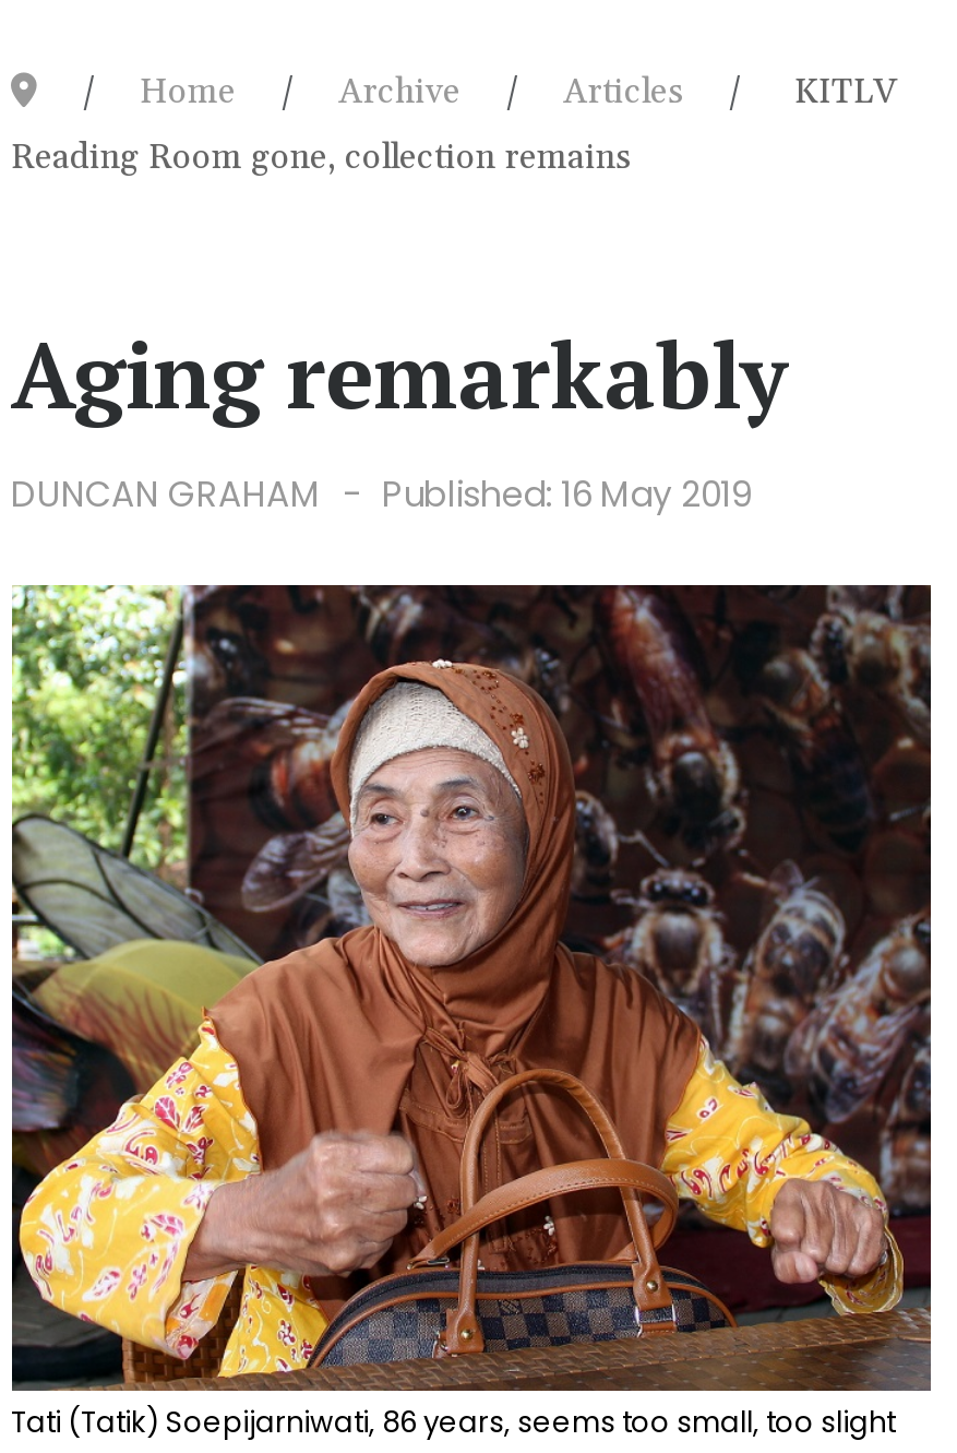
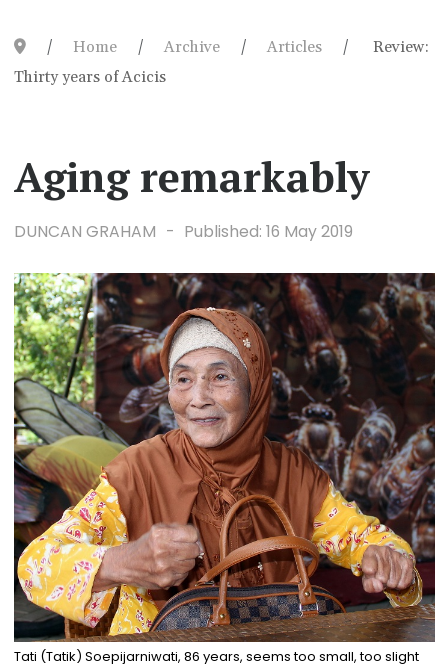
[786,71,897,115] KITLV -> [368,37,428,57] Review:
[11,136,631,180] Reading Room gone, collection remains -> [13,67,165,87] Thirty years of Acicis

